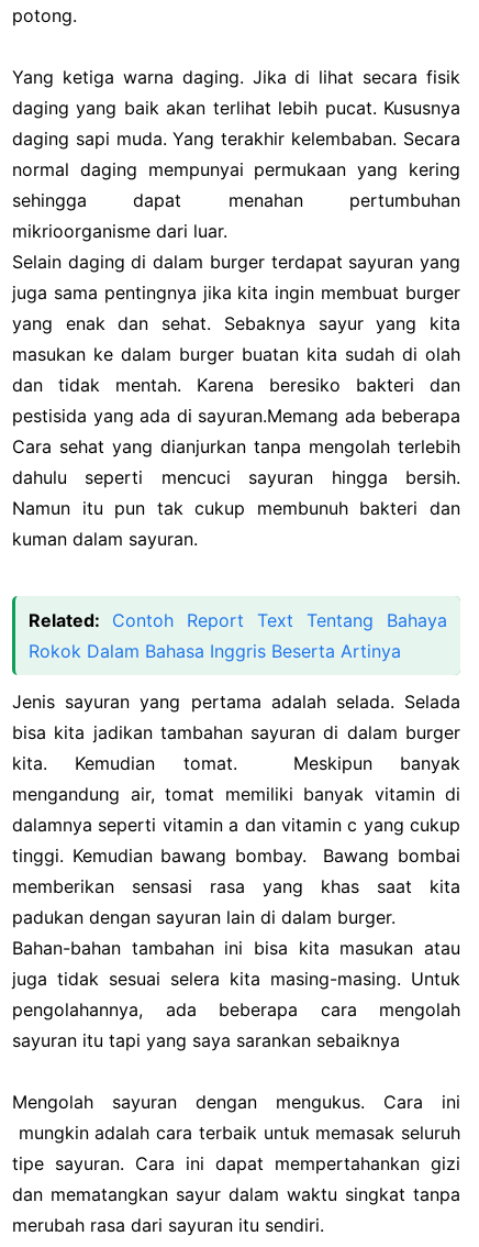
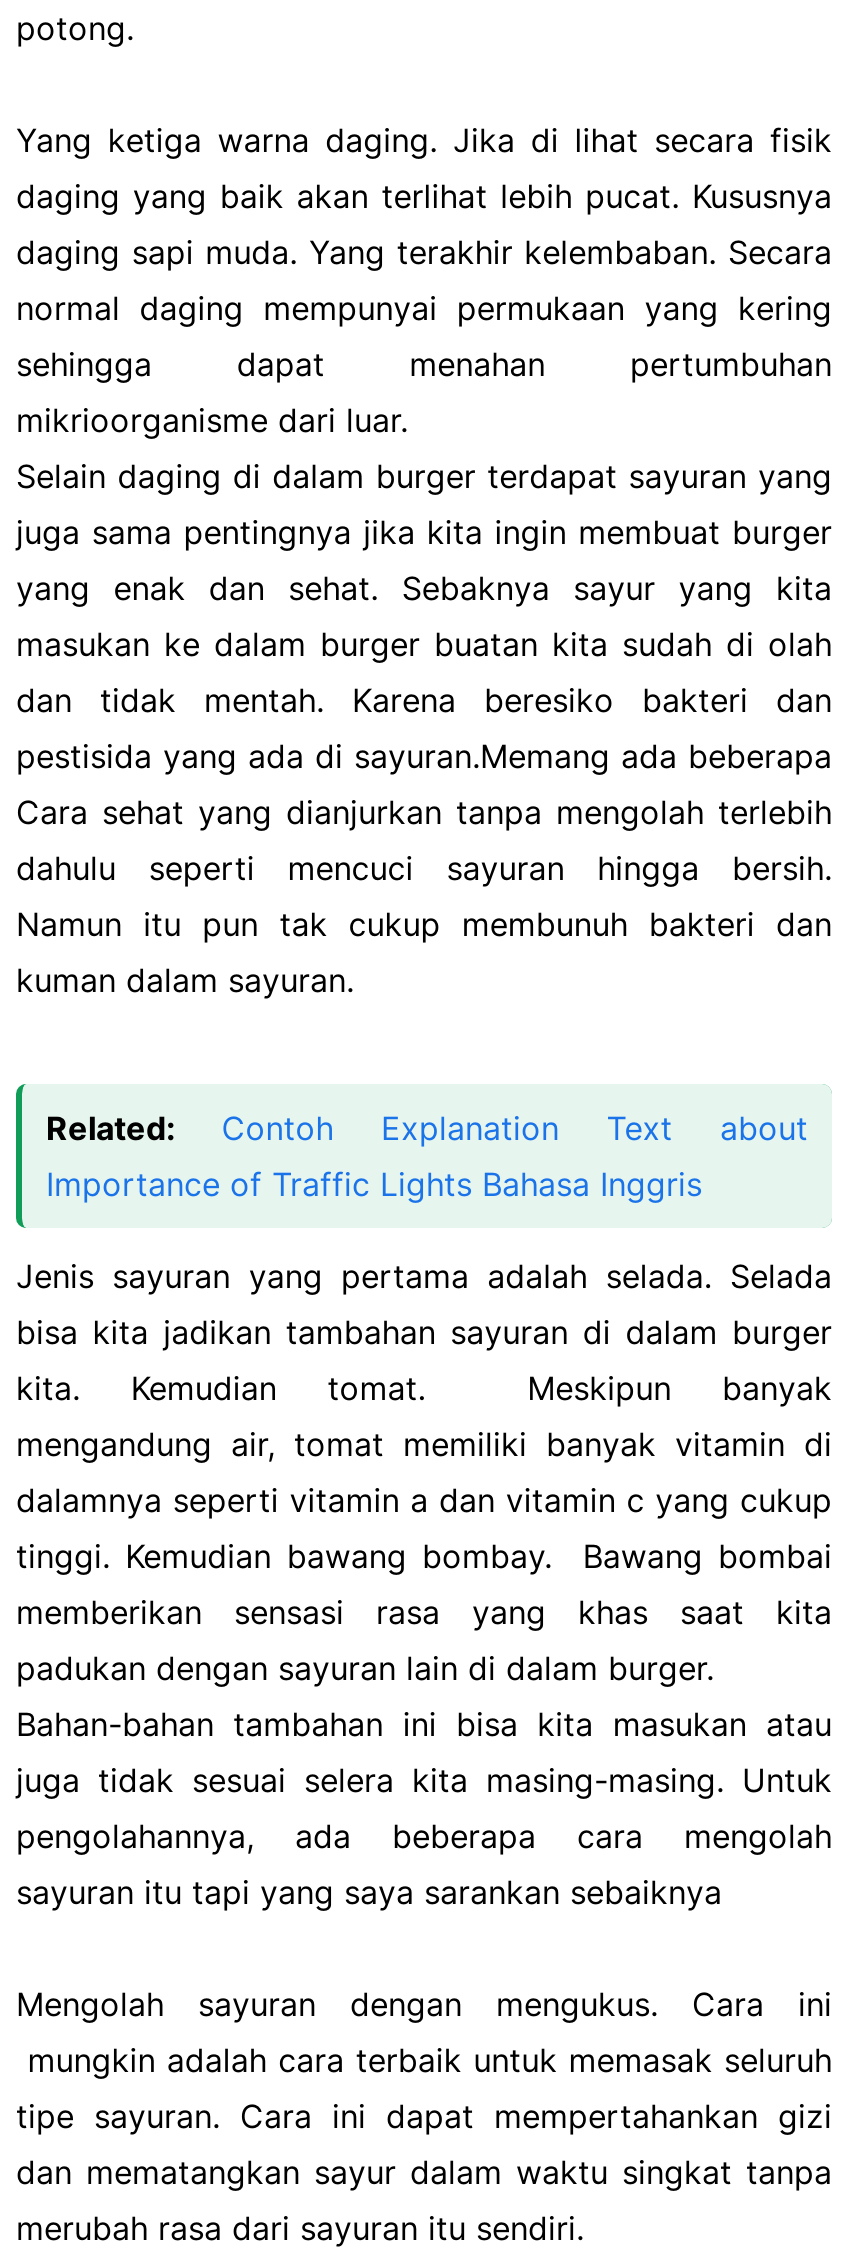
[29,609,447,662] Related: Contoh Report Text Tentang Bahaya | Rokok Dalam Bahasa Inggris Beserta Artinya -> [46,1108,808,1204] Related: Contoh Explanation Text about | Importance of Traffic Lights Bahasa Inggris

